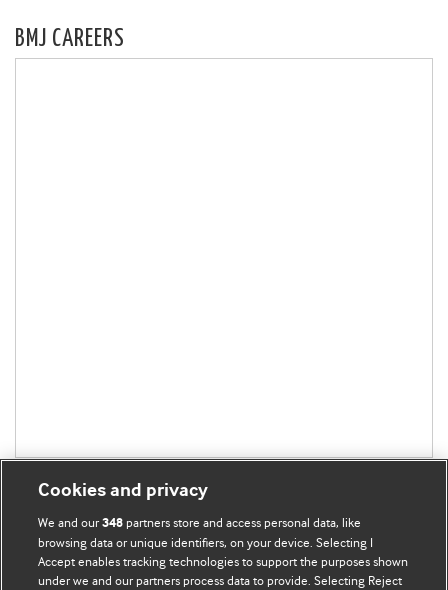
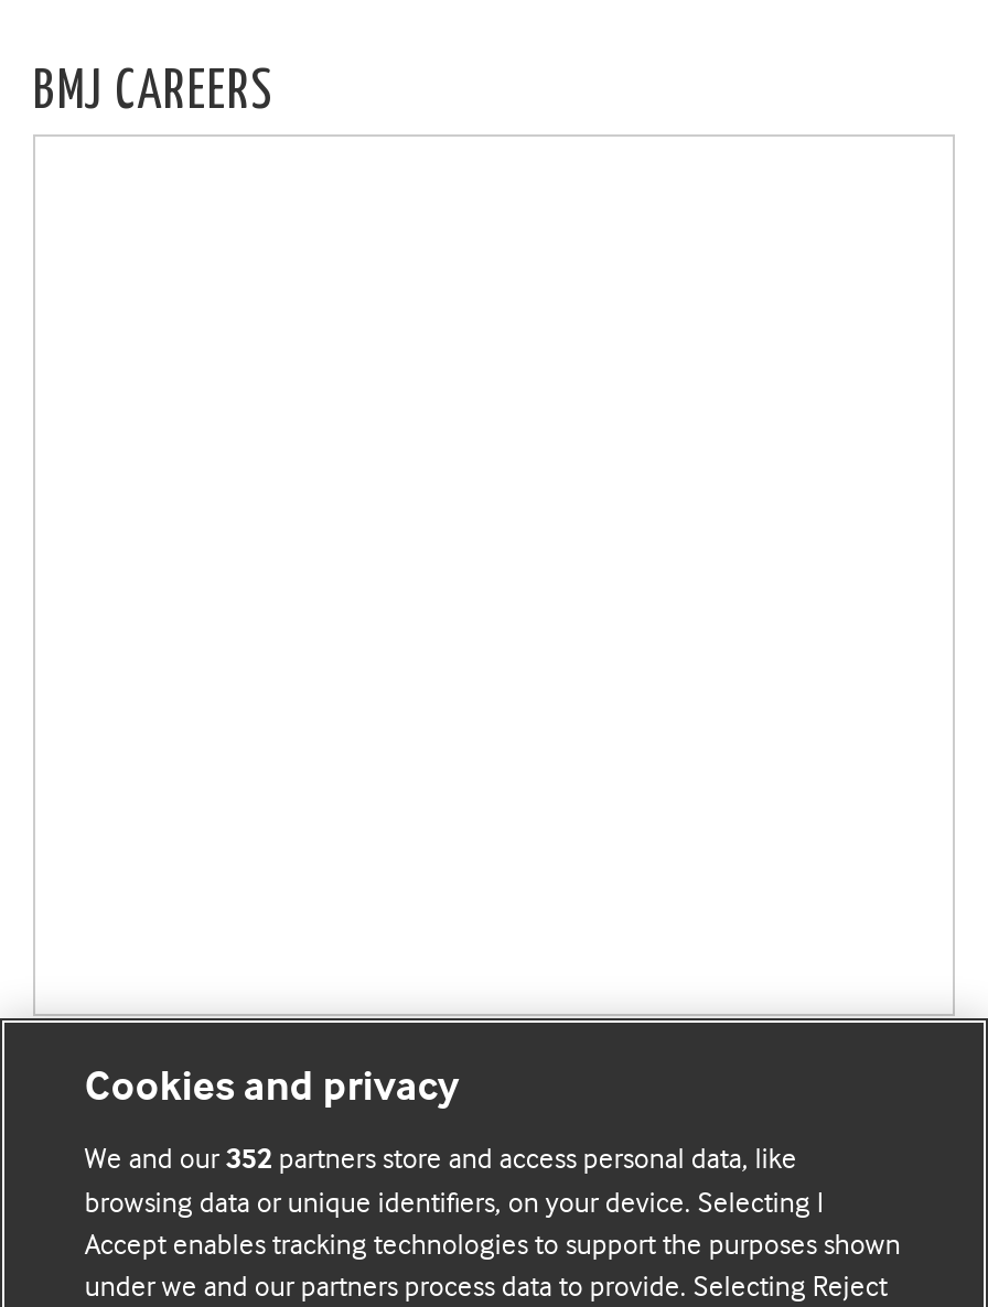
[38,515,361,531] We and our 348 partners store and access personal data, like -> [85,1142,797,1177] We and our 352 partners store and access personal data, like

